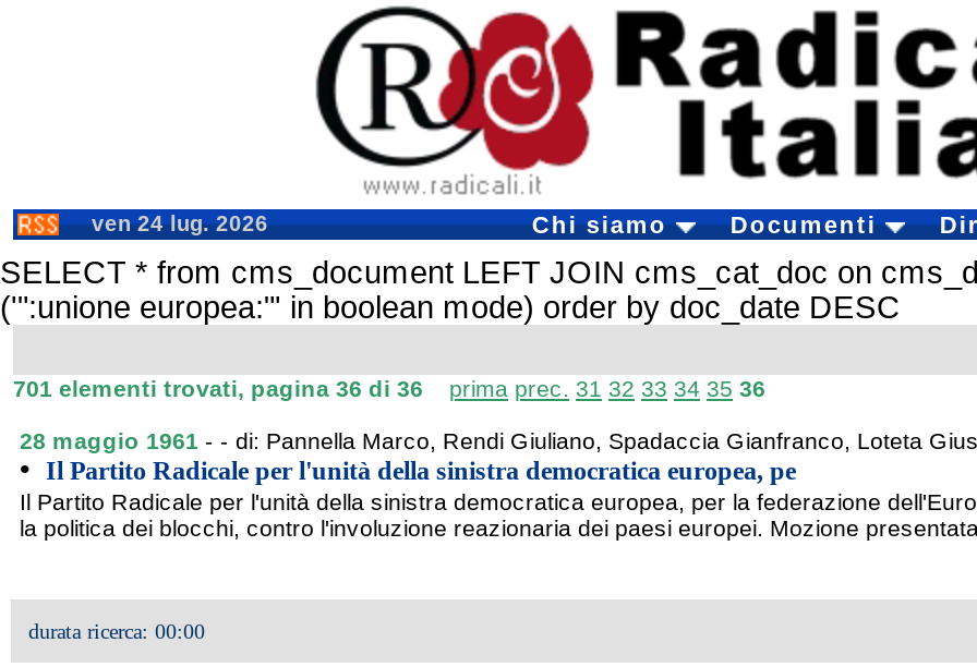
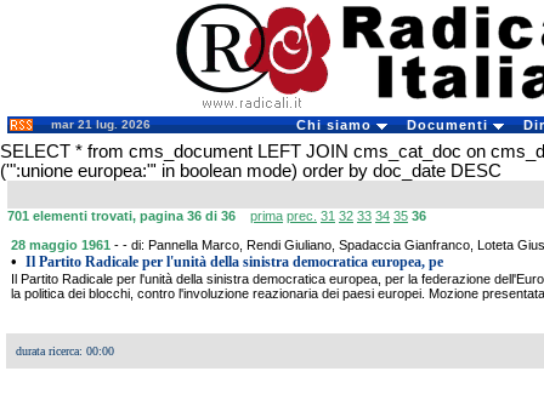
[92,211,268,235] ven 24 lug. 2026 -> [51,118,151,131] mar 21 lug. 2026

